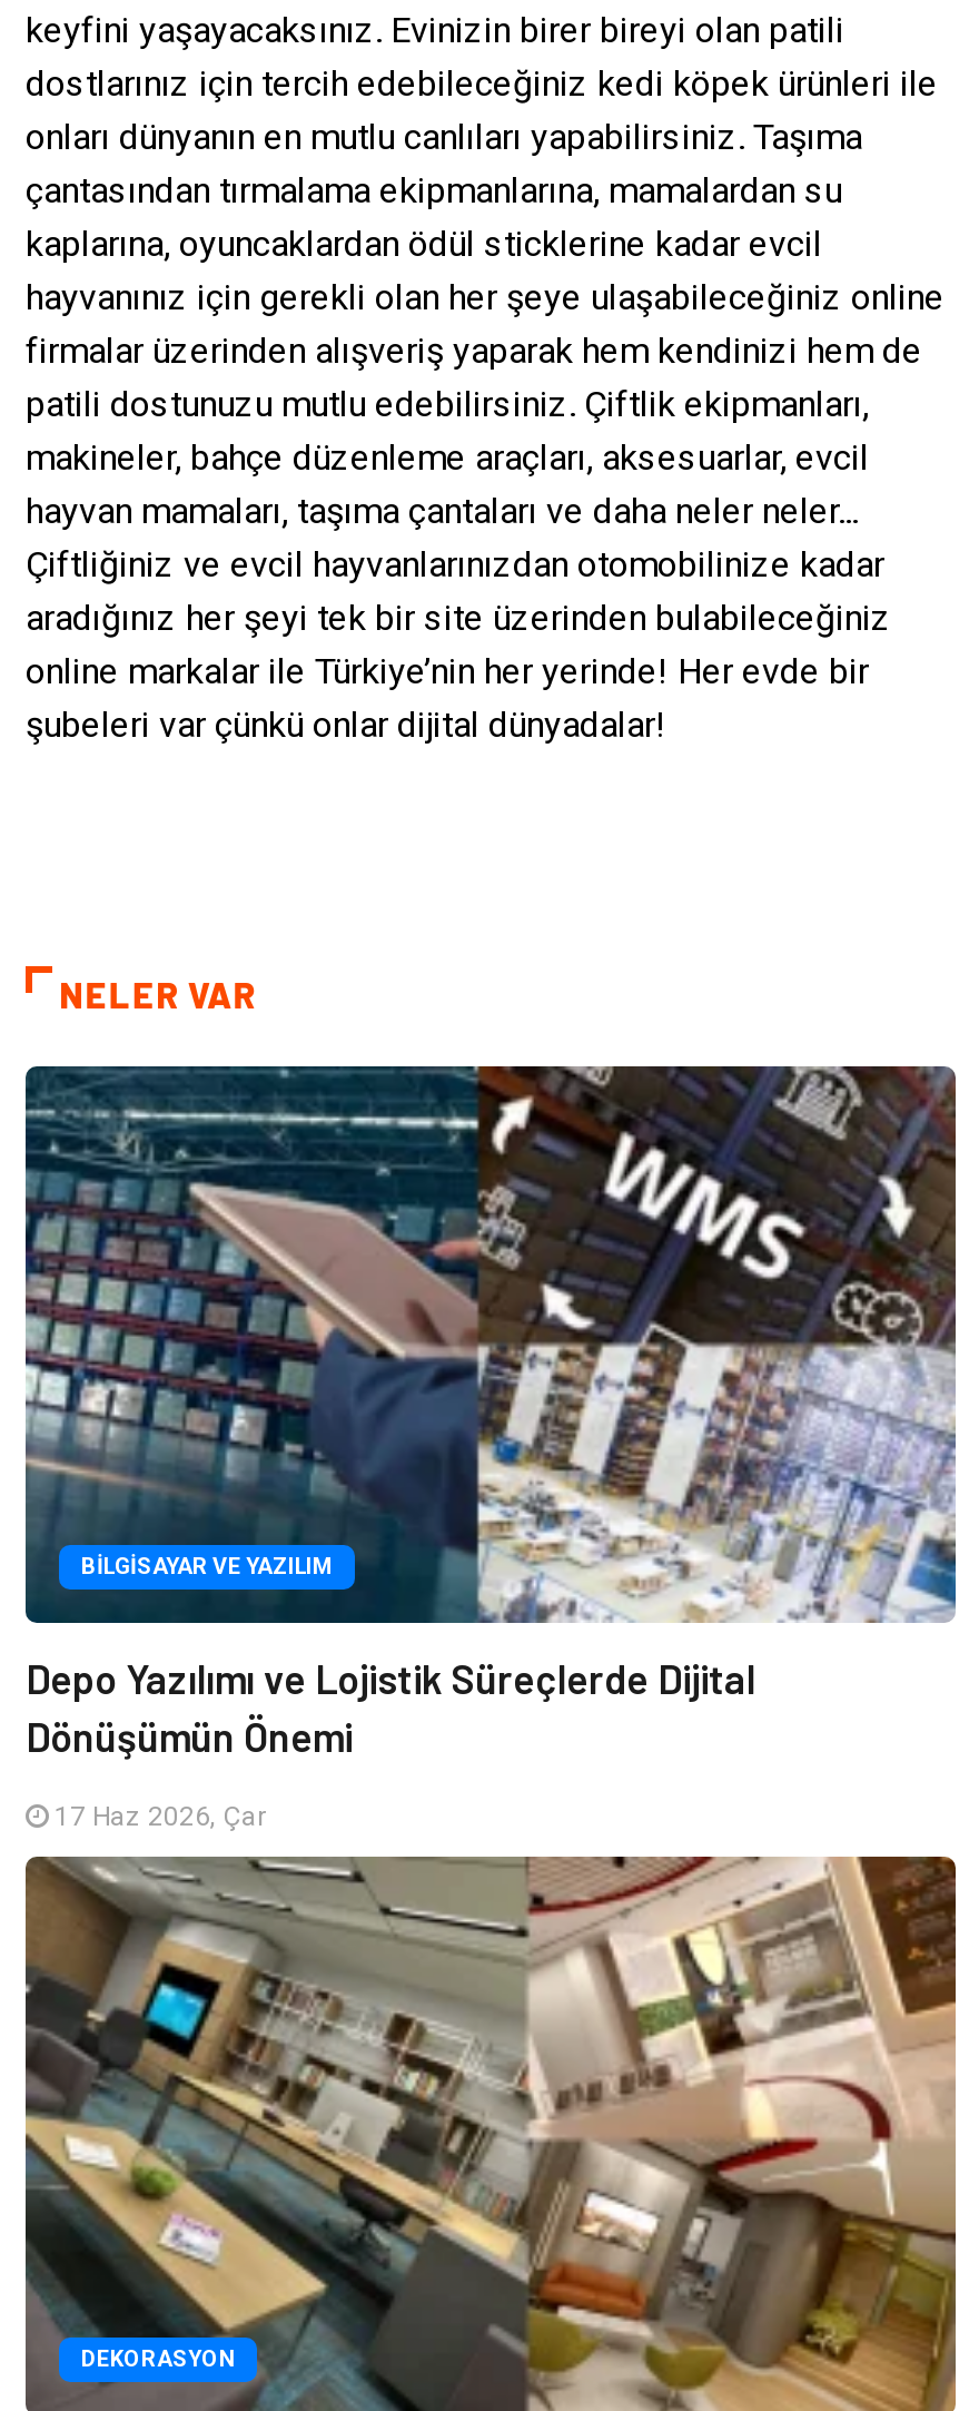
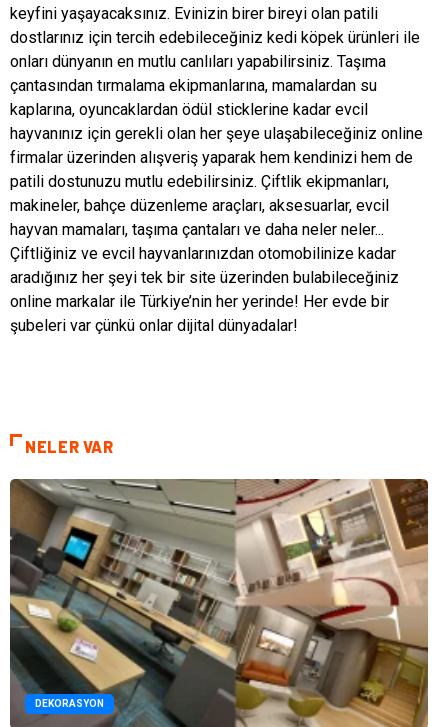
[23,1064,958,1833] [image] | BILGISAYAR VE YAZILIM | Depo Yazılımı ve Lojistik Süreçlerde Dijital | Dönüşümün Önemi | 17 Haz 2026, Çar -> none

